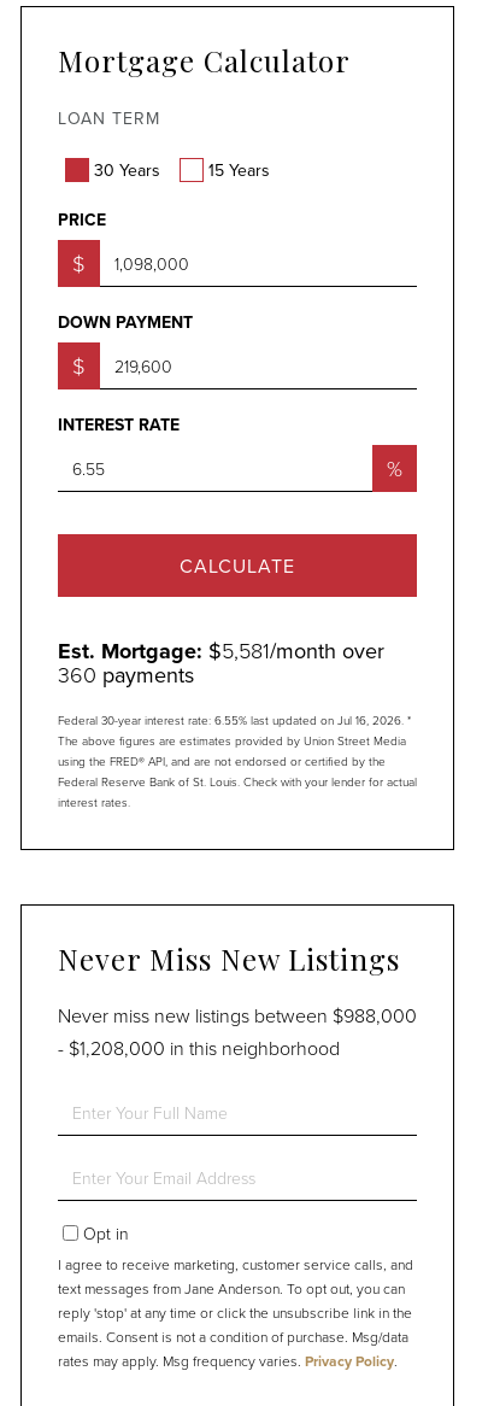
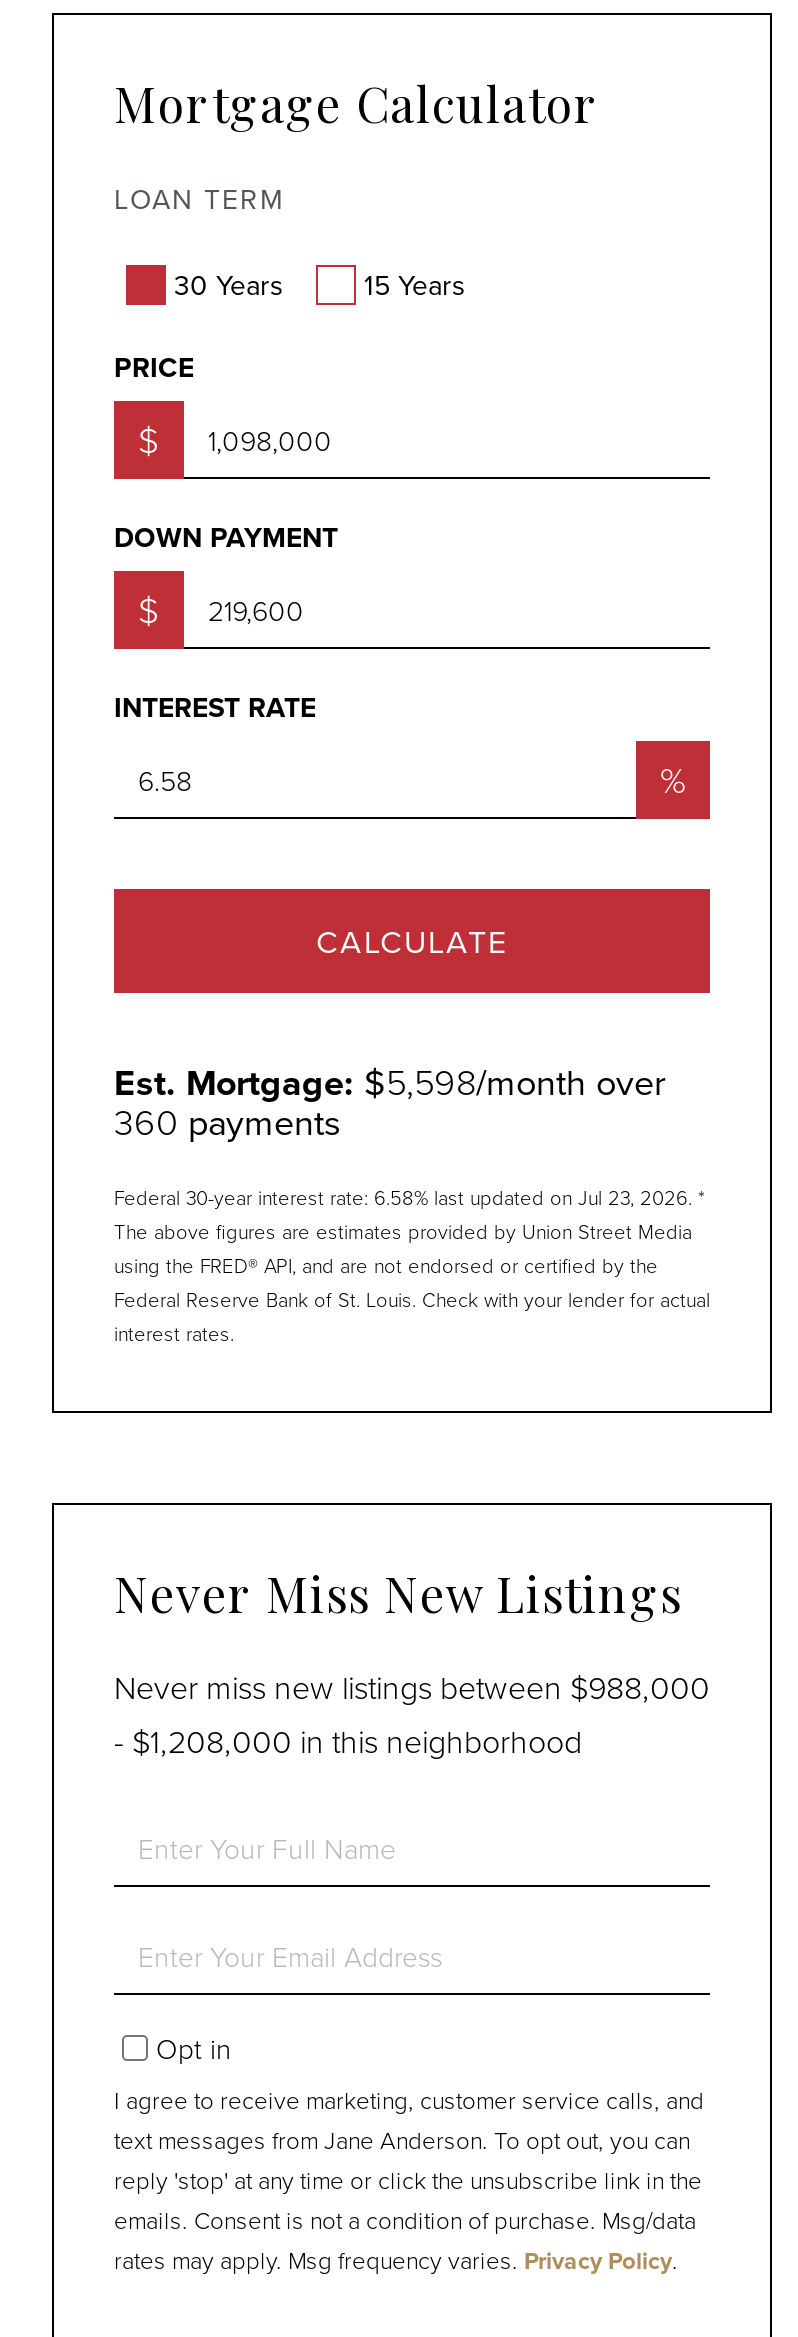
[58,636,384,667] Est. Mortgage: $5,581/month over -> [114,1057,666,1109] Est. Mortgage: $5,598/month over
[58,712,411,728] Federal 30-year interest rate: 6.55% last updated on Jul 16, 2026. * -> [114,1183,704,1211] Federal 30-year interest rate: 6.58% last updated on Jul 23, 2026. *

